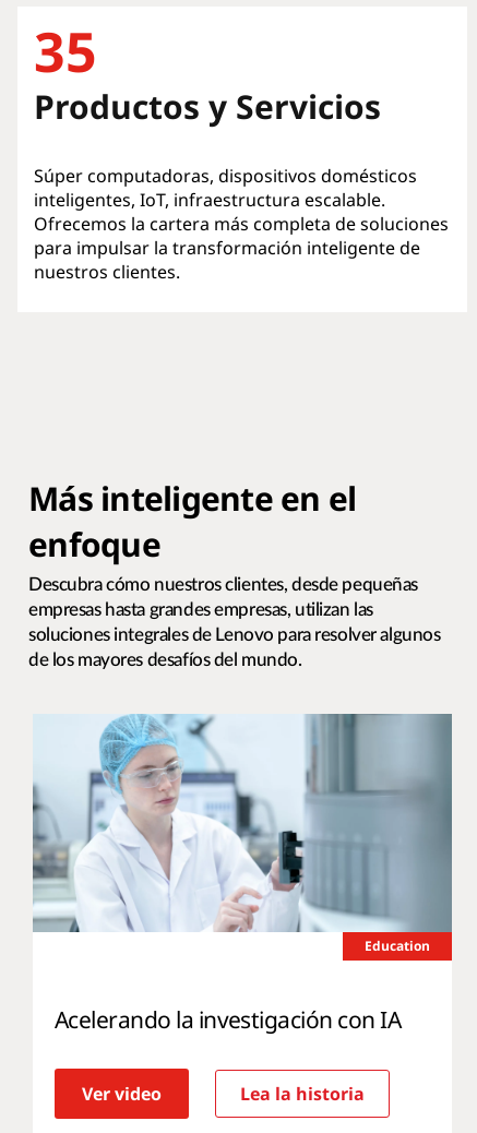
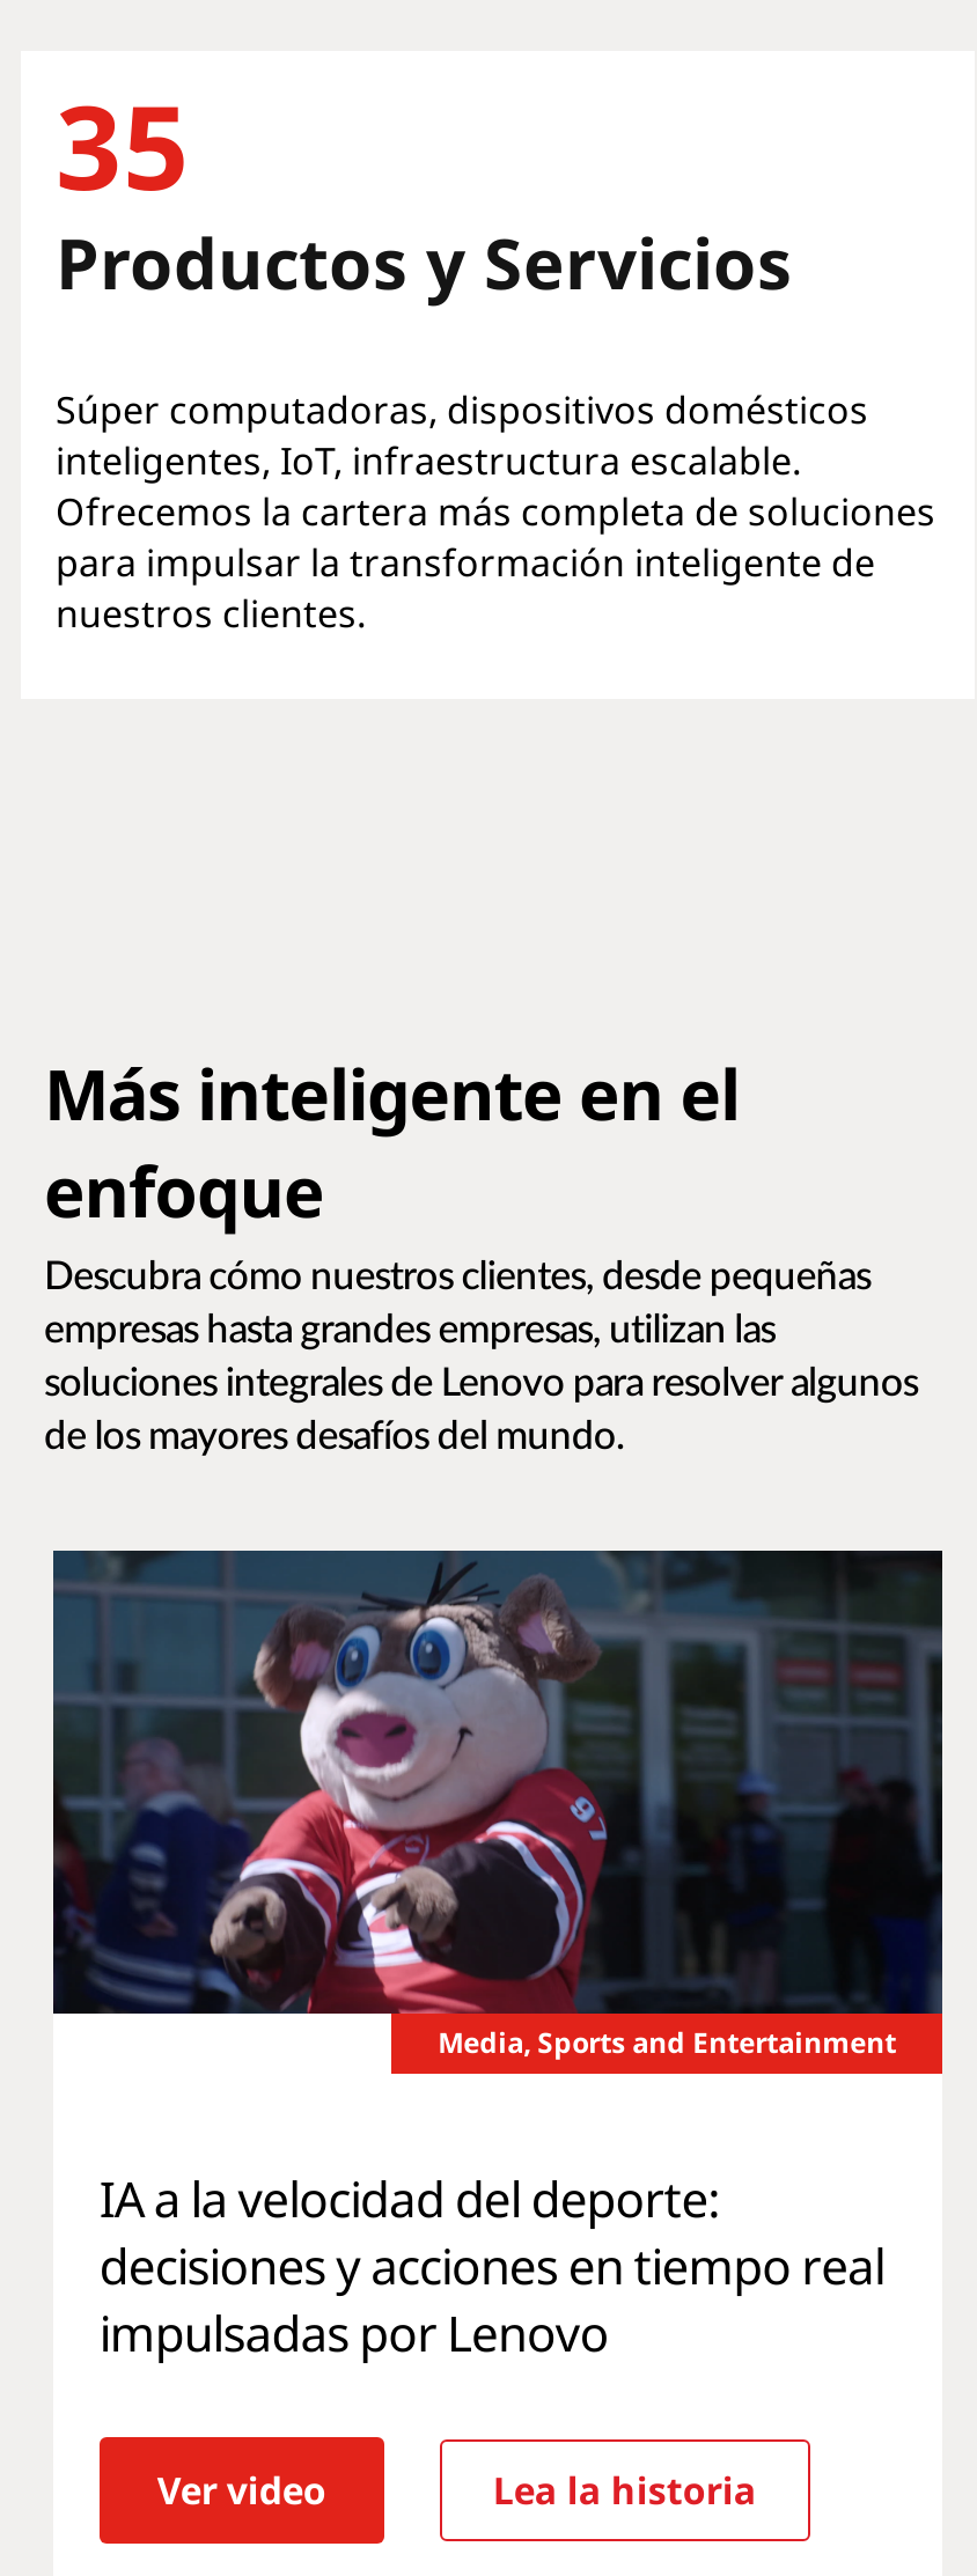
[32,713,453,956] [image] | Education -> [51,1548,942,2076] [image] | Media, Sports and Entertainment
[54,1004,401,1034] Acelerando la investigación con IA -> [99,2166,884,2365] IA a la velocidad del deporte: | decisiones y acciones en tiempo real | impulsadas por Lenovo

